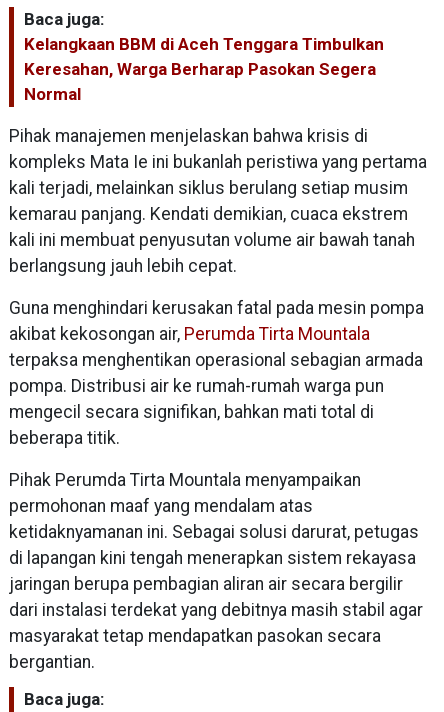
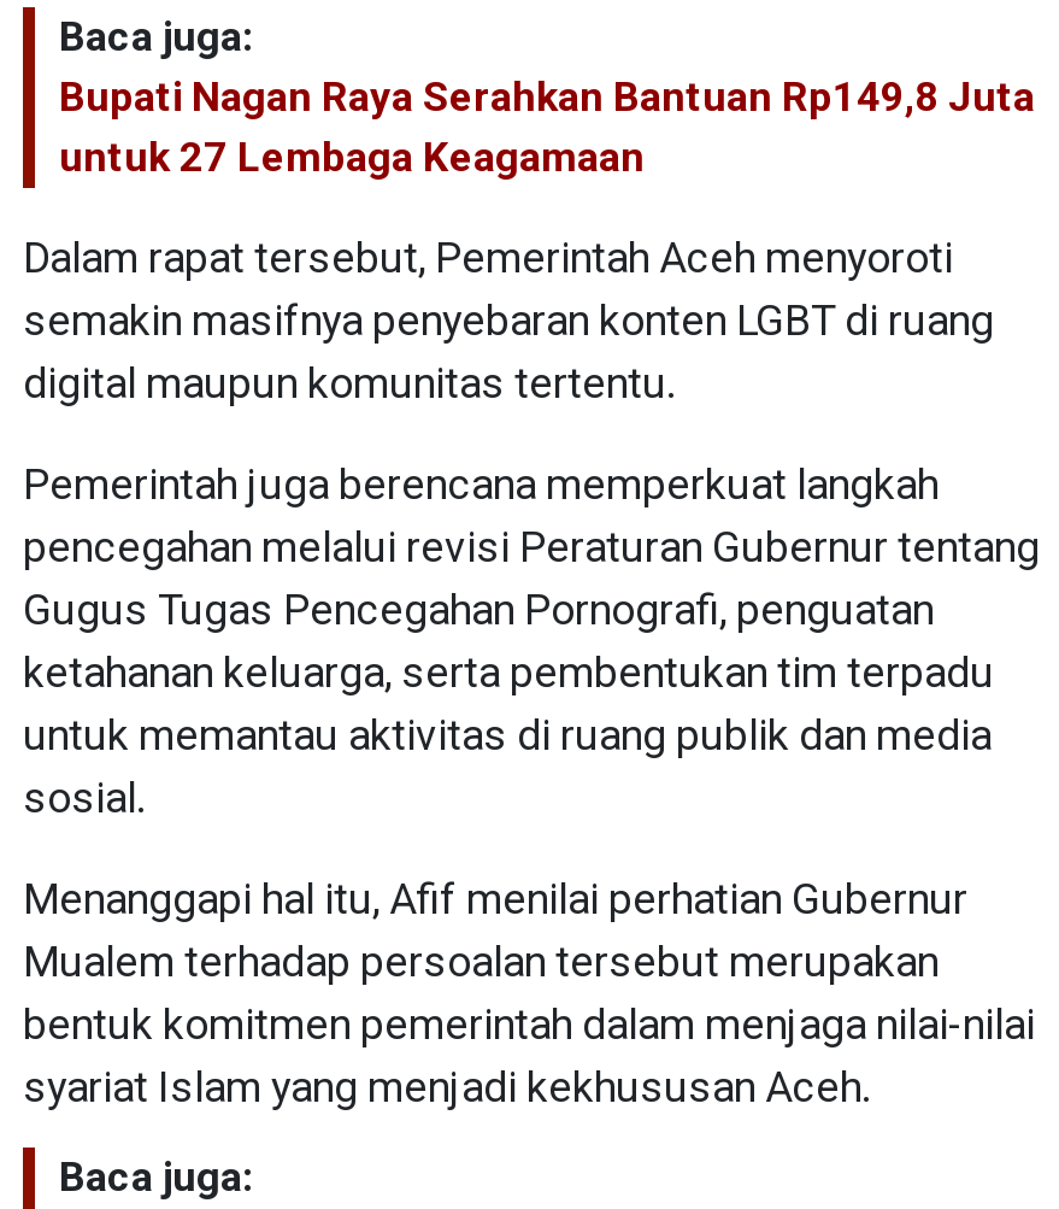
[24,34,384,104] Kelangkaan BBM di Aceh Tenggara Timbulkan | Keresahan, Warga Berharap Pasokan Segera | Normal -> [59,73,1035,182] Bupati Nagan Raya Serahkan Bantuan Rp149,8 Juta | untuk 27 Lembaga Keagamaan
[9,126,427,276] Pihak manajemen menjelaskan bahwa krisis di | kompleks Mata Ie ini bukanlah peristiwa yang pertama | kali terjadi, melainkan siklus berulang setiap musim | kemarau panjang. Kendati demikian, cuaca ekstrem | kali ini membuat penyusutan volume air bawah tanah | berlangsung jauh lebih cepat. -> [23,235,994,408] Dalam rapat tersebut, Pemerintah Aceh menyoroti | semakin masifnya penyebaran konten LGBT di ruang | digital maupun komunitas tertentu.
[9,298,424,448] Guna menghindari kerusakan fatal pada mesin pompa | akibat kekosongan air, Perumda Tirta Mountala | terpaksa menghentikan operasional sebagian armada | pompa. Distribusi air ke rumah-rumah warga pun | mengecil secara signifikan, bahkan mati total di | beberapa titik. -> [23,461,1040,823] Pemerintah juga berencana memperkuat langkah | pencegahan melalui revisi Peraturan Gubernur tentang | Gugus Tugas Pencegahan Pornografi, penguatan | ketahanan keluarga, serta pembentukan tim terpadu | untuk memantau aktivitas di ruang publik dan media | sosial.
[9,470,423,672] Pihak Perumda Tirta Mountala menyampaikan | permohonan maaf yang mendalam atas | ketidaknyamanan ini. Sebagai solusi darurat, petugas | di lapangan kini tengah menerapkan sistem rekayasa | jaringan berupa pembagian aliran air secara bergilir | dari instalasi terdekat yang debitnya masih stabil agar | masyarakat tetap mendapatkan pasokan secara | bergantian. -> [23,876,1035,1112] Menanggapi hal itu, Afif menilai perhatian Gubernur | Mualem terhadap persoalan tersebut merupakan | bentuk komitmen pemerintah dalam menjaga nilai-nilai | syariat Islam yang menjadi kekhususan Aceh.

